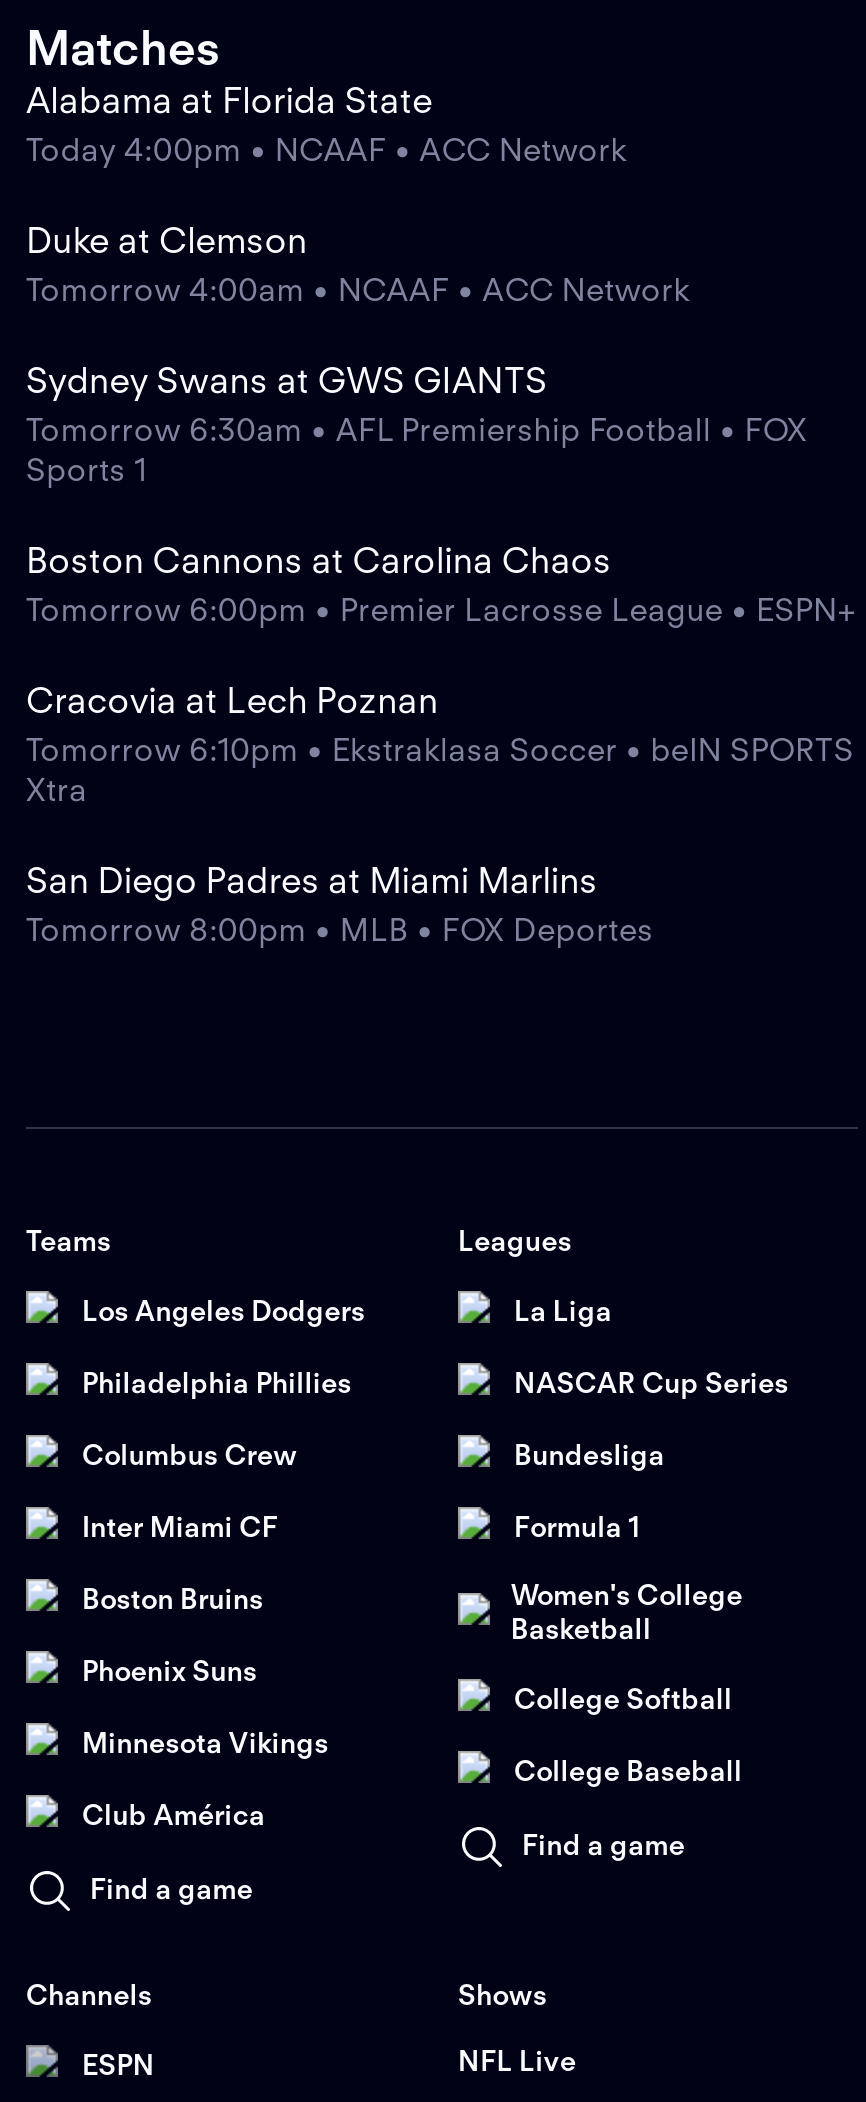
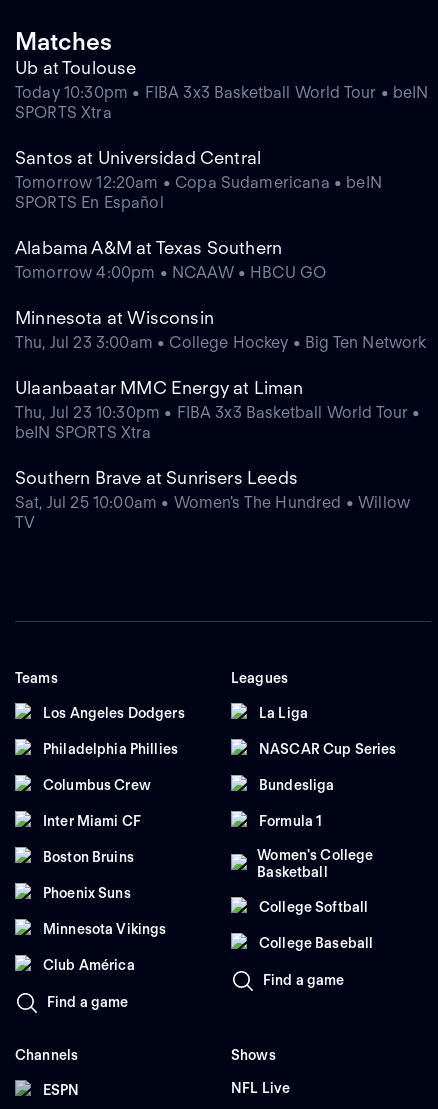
[26,79,627,169] Alabama at Florida State | Today 4:00pm • NCAAF • ACC Network -> [15,57,428,122] Ub at Toulouse | Today 10:30pm • FIBA 3x3 Basketball World Tour • beIN | SPORTS Xtra
[26,219,690,309] Duke at Clemson | Tomorrow 4:00am • NCAAF • ACC Network -> [15,147,382,212] Santos at Universidad Central | Tomorrow 12:20am • Copa Sudamericana • beIN | SPORTS En Español
[26,359,807,489] Sydney Swans at GWS GIANTS | Tomorrow 6:30am • AFL Premiership Football • FOX | Sports 1 -> [15,237,326,282] Alabama A&M at Texas Southern | Tomorrow 4:00pm • NCAAW • HBCU GO
[26,539,856,629] Boston Cannons at Carolina Chaos | Tomorrow 6:00pm • Premier Lacrosse League • ESPN+ -> [15,307,426,352] Minnesota at Wisconsin | Thu, Jul 23 3:00am • College Hockey • Big Ten Network
[26,679,854,809] Cracovia at Lech Poznan | Tomorrow 6:10pm • Ekstraklasa Soccer • beIN SPORTS | Xtra -> [15,377,421,442] Ulaanbaatar MMC Energy at Liman | Thu, Jul 23 10:30pm • FIBA 3x3 Basketball World Tour • | beIN SPORTS Xtra
[26,859,654,949] San Diego Padres at Miami Marlins | Tomorrow 8:00pm • MLB • FOX Deportes -> [15,467,410,532] Southern Brave at Sunrisers Leeds | Sat, Jul 25 10:00am • Women's The Hundred • Willow | TV

